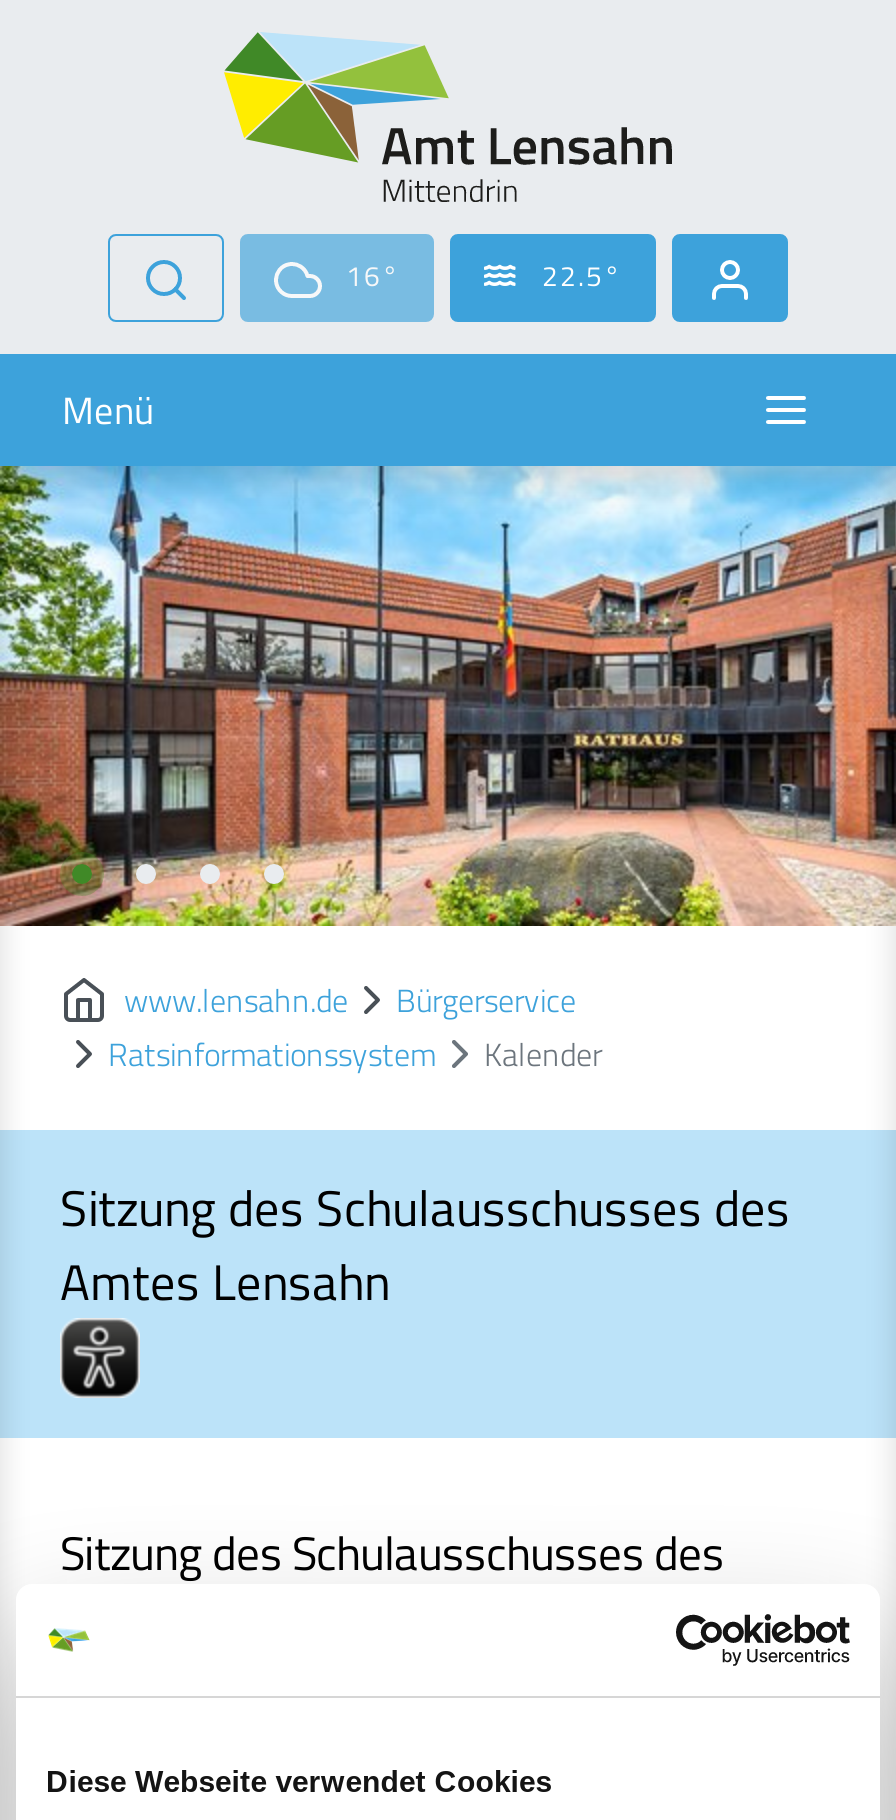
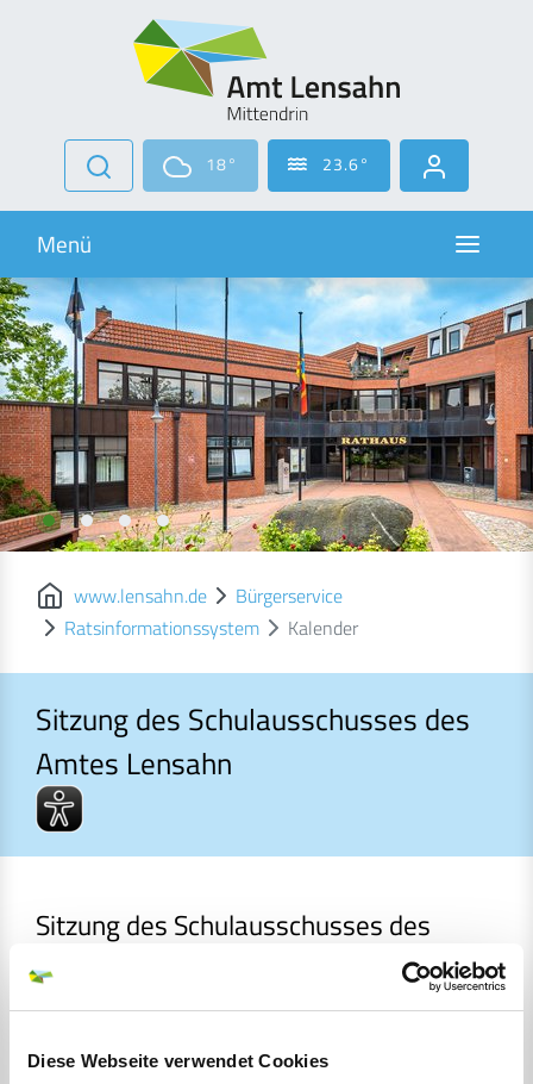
[346,255,400,297] 16° -> [206,152,238,177] 18°
[542,255,622,297] 22.5° -> [322,152,370,177] 23.6°

